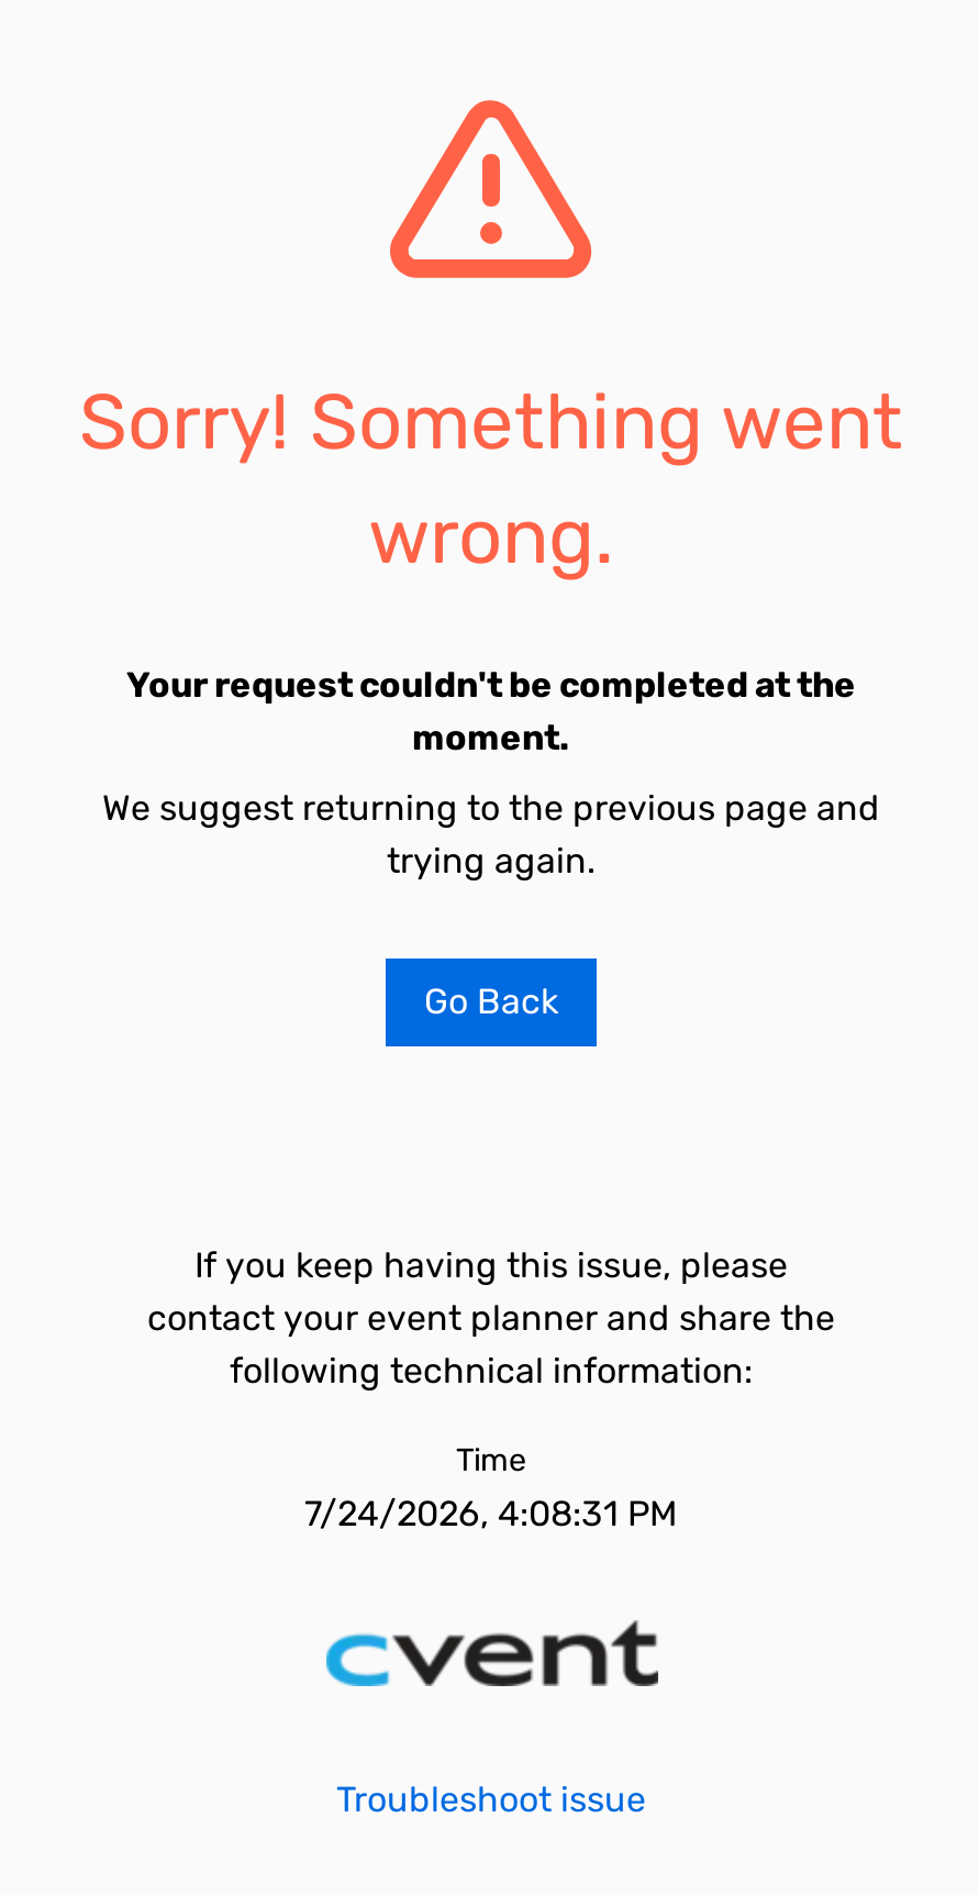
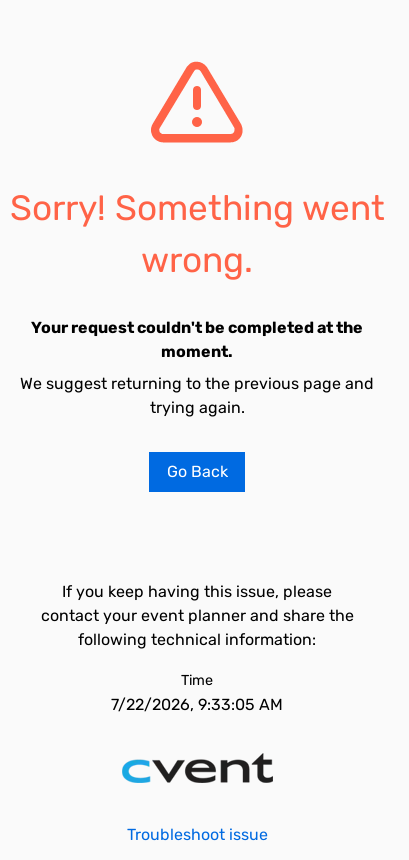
[304,1493,678,1534] 7/24/2026, 4:08:31 PM -> [111,695,283,714] 7/22/2026, 9:33:05 AM

